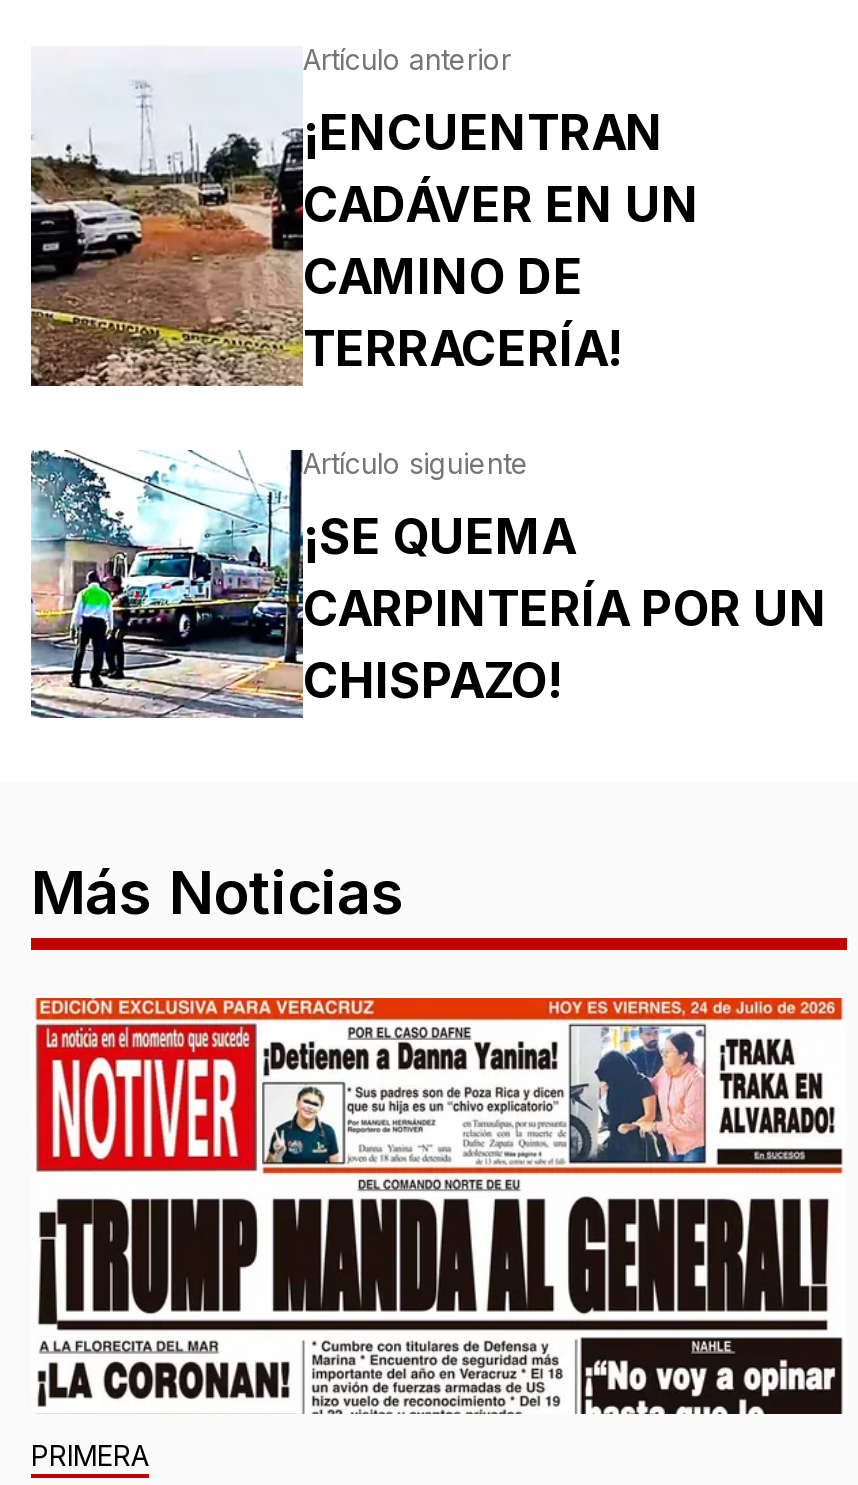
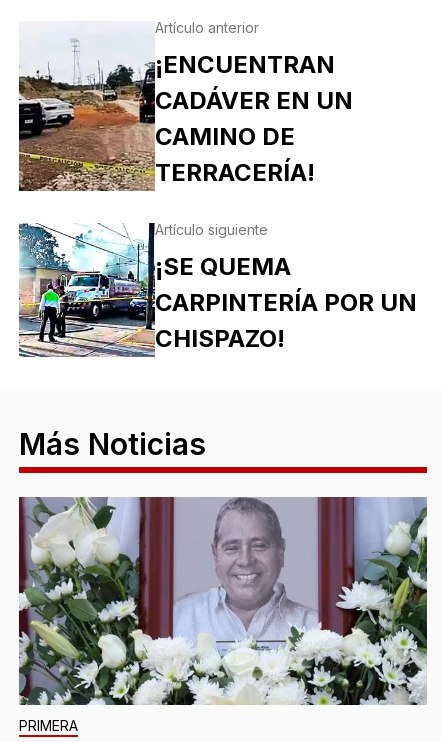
[31,996,847,1416] [image] -> [18,496,428,706] [image]

